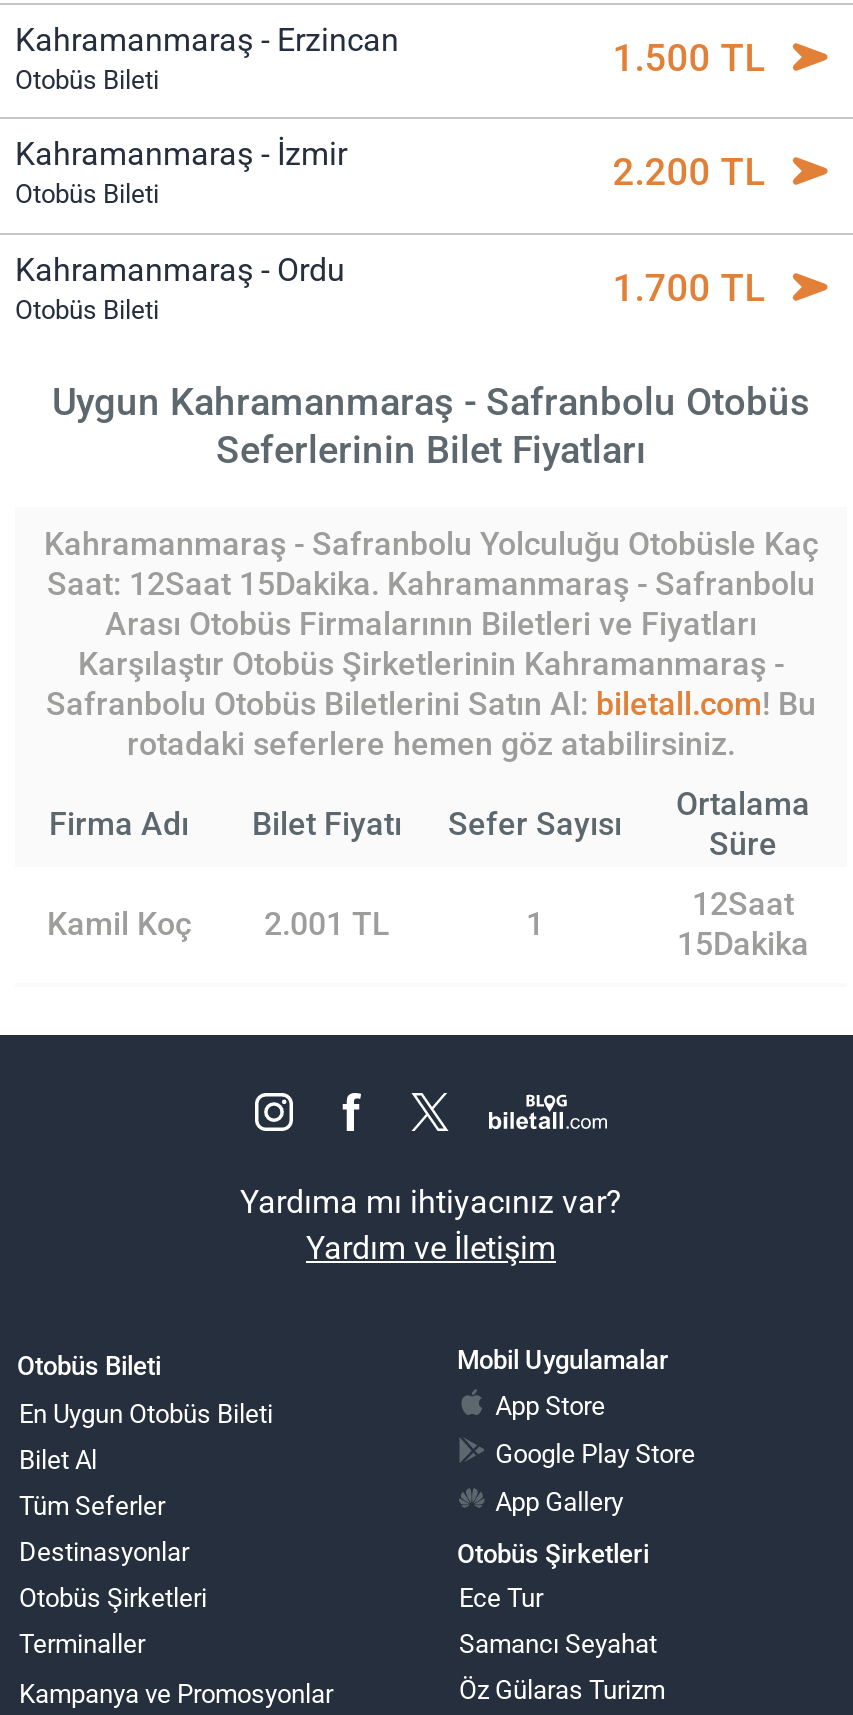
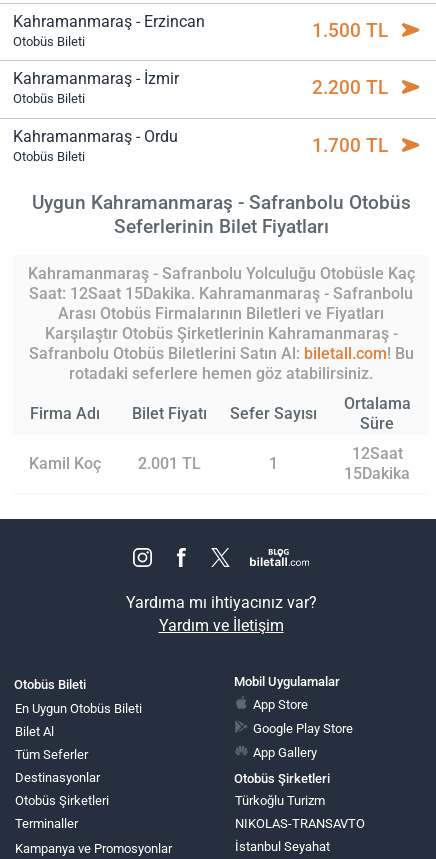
[459,1583,543,1613] Ece Tur -> [235,793,325,808] Türkoğlu Turizm
[459,1629,657,1659] Samancı Seyahat -> [235,816,365,831] NIKOLAS-TRANSAVTO
[459,1675,665,1705] Öz Gülaras Turizm -> [235,839,330,854] İstanbul Seyahat

